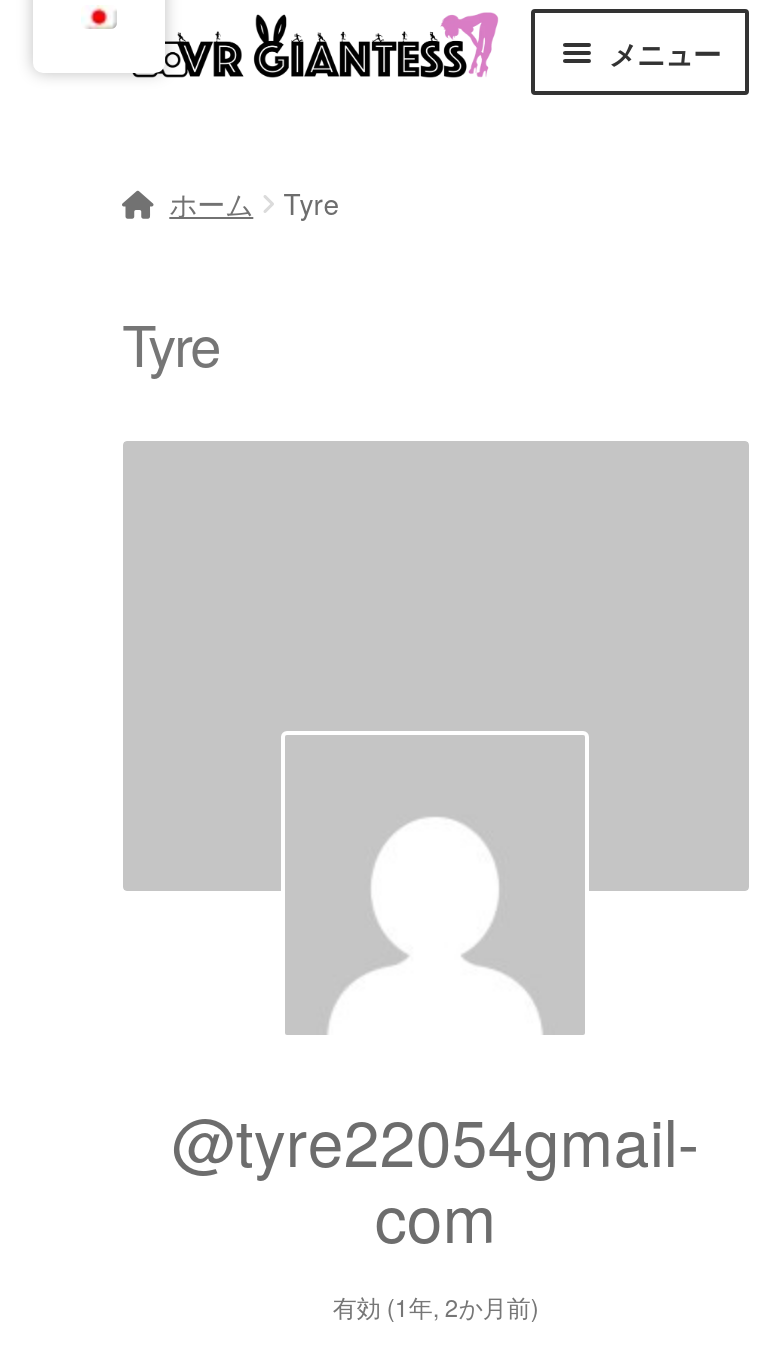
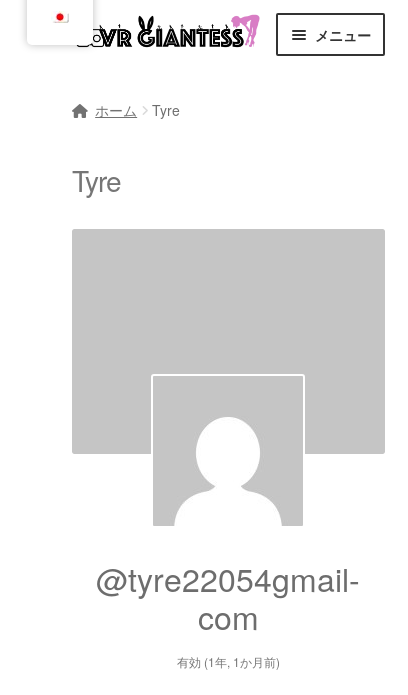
[333,1289,539,1323] 有効 (1年, 2か月前) -> [177,653,280,670] 有効 (1年, 1か月前)

